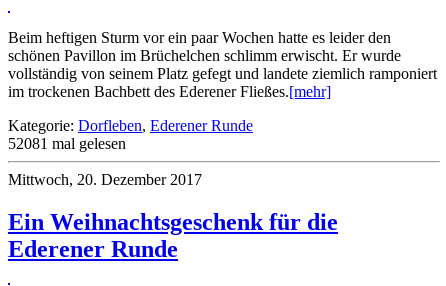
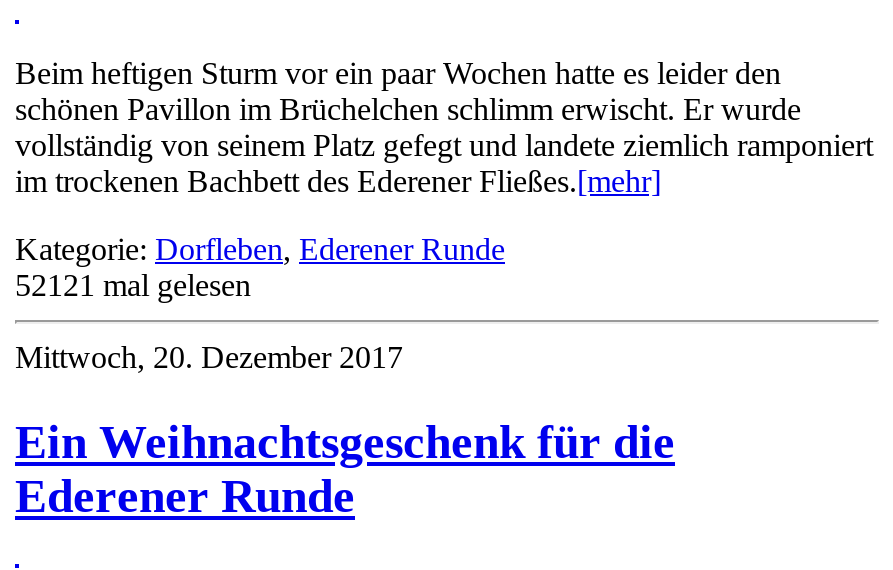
[8,135,126,152] 52081 mal gelesen -> [15,269,251,303] 52121 mal gelesen

